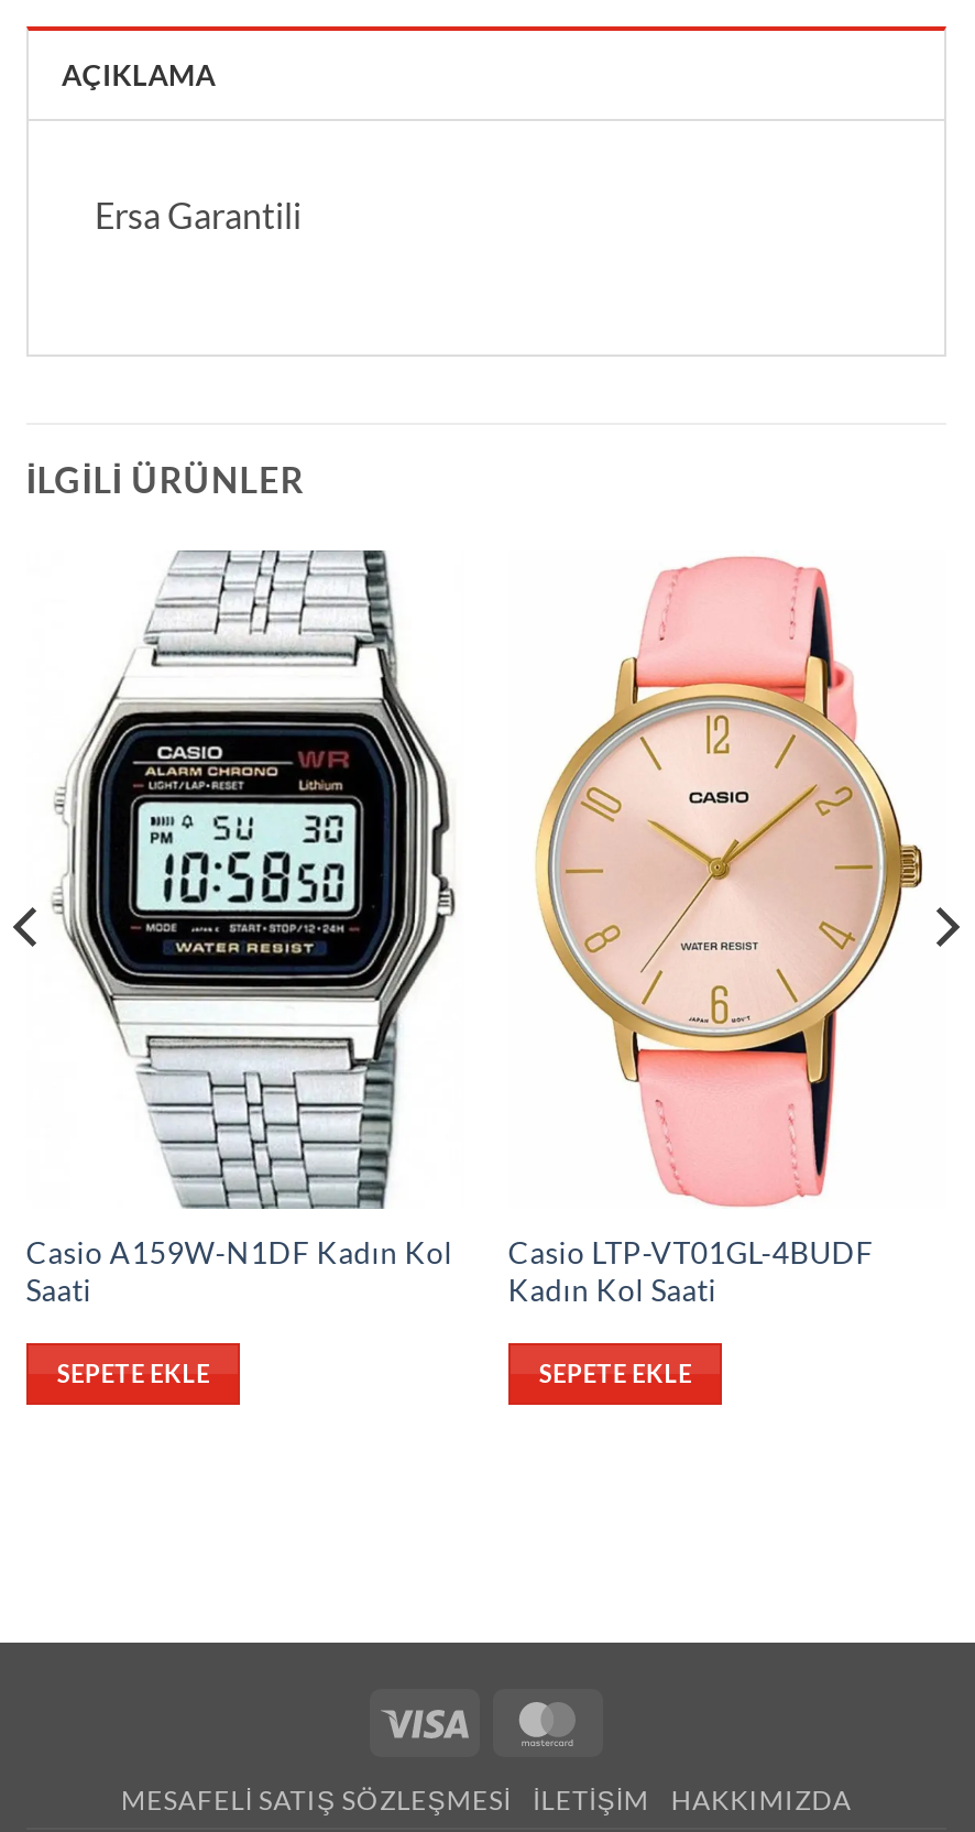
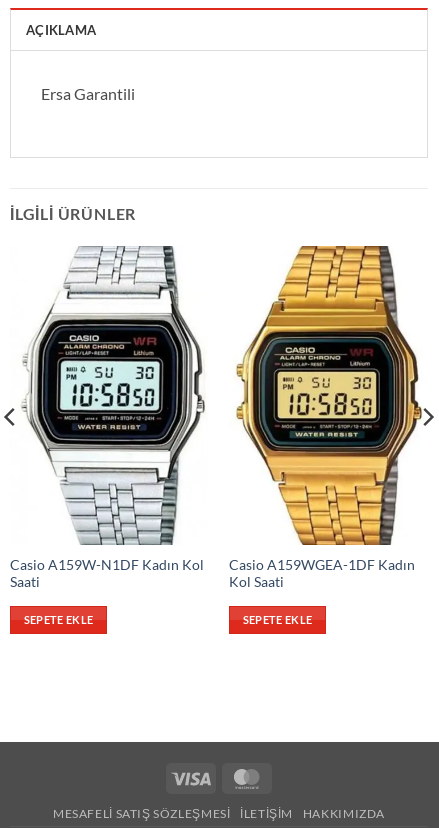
[508,550,933,1309] [image] | Casio LTP-VT01GL-4BUDF | Kadın Kol Saati -> [229,245,423,590] [image] | Casio A159WGEA-1DF Kadın | Kol Saati

